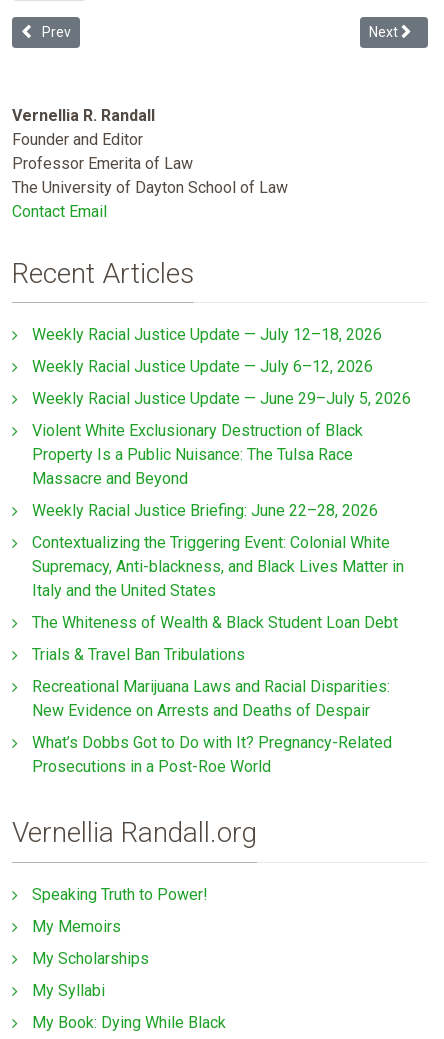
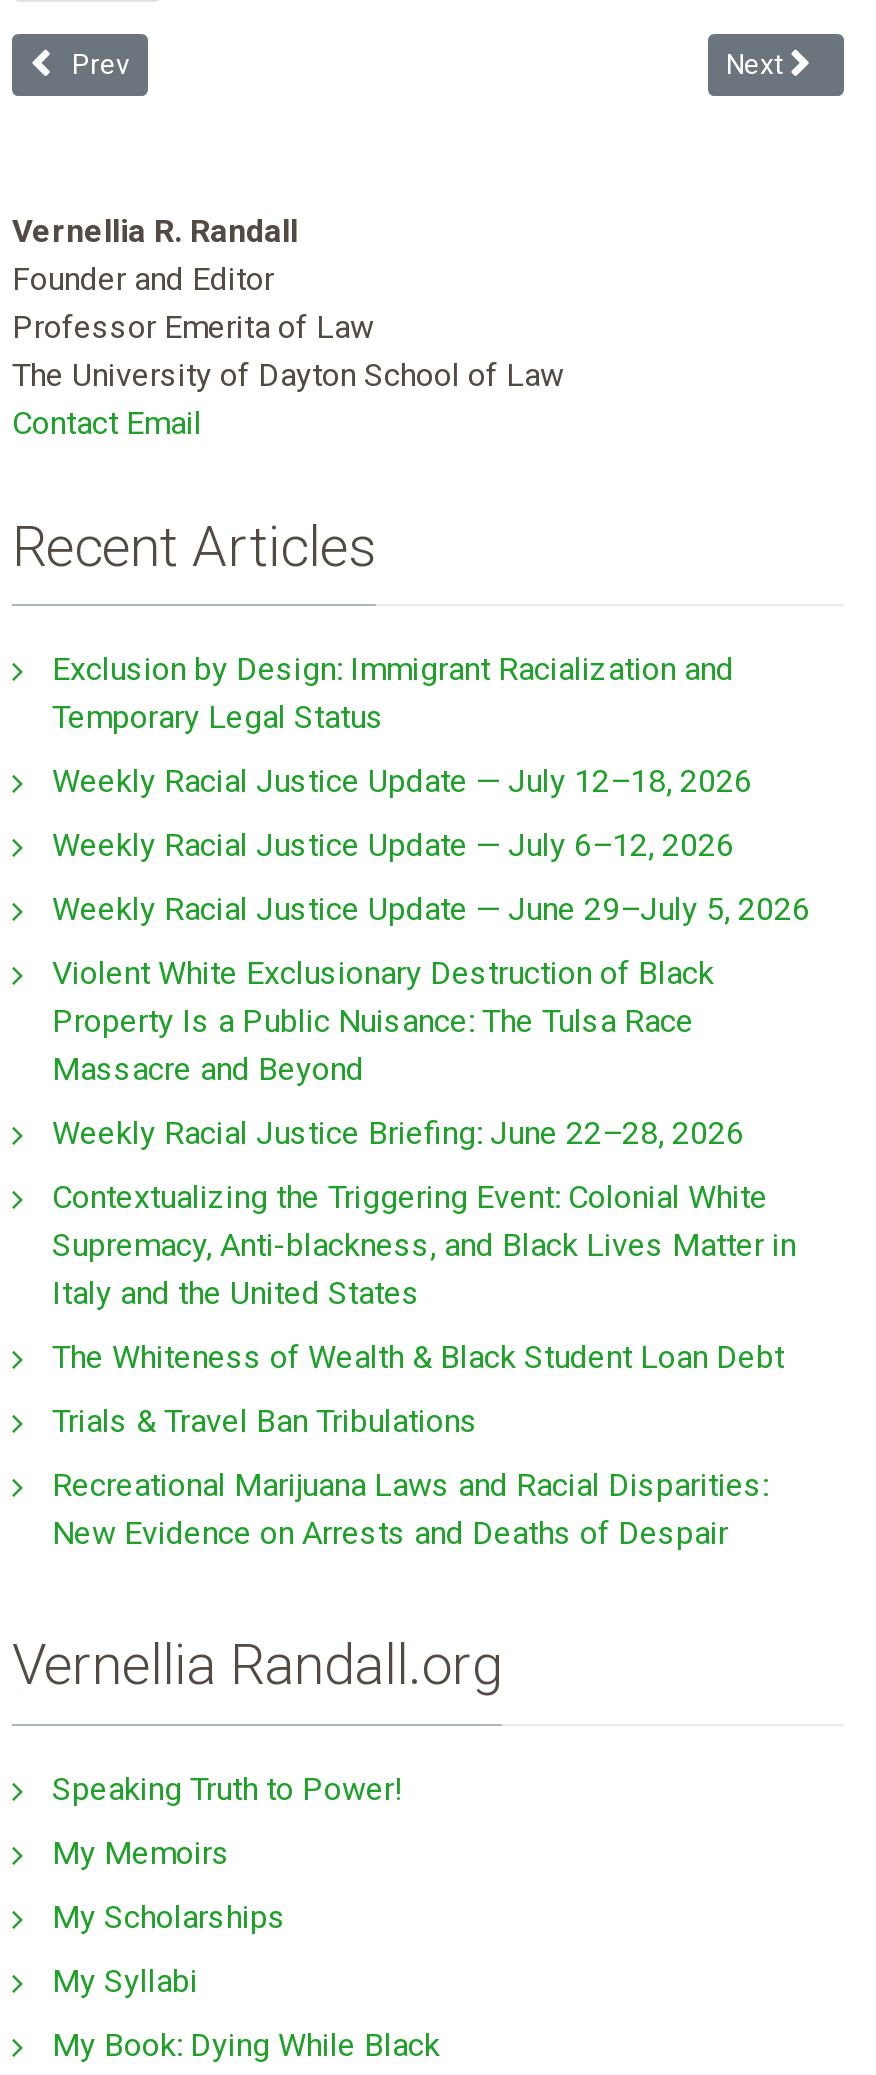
none -> [52,650,734,736] Exclusion by Design: Immigrant Racialization and | Temporary Legal Status
moved [32,325,411,720] -> [52,762,810,1552]: Weekly Racial Justice Update — July 12–18, 2026 | Weekly Racial Justice Update — July 6–12, 2026 | Weekly Racial Justice Update — June 29–July 5, 2026 | ... | Recreational Marijuana Laws and Racial Disparities: | New Evidence on Arrests and Deaths of Despair
[32,733,392,776] What’s Dobbs Got to Do with It? Pregnancy-Related | Prosecutions in a Post-Roe World -> none

